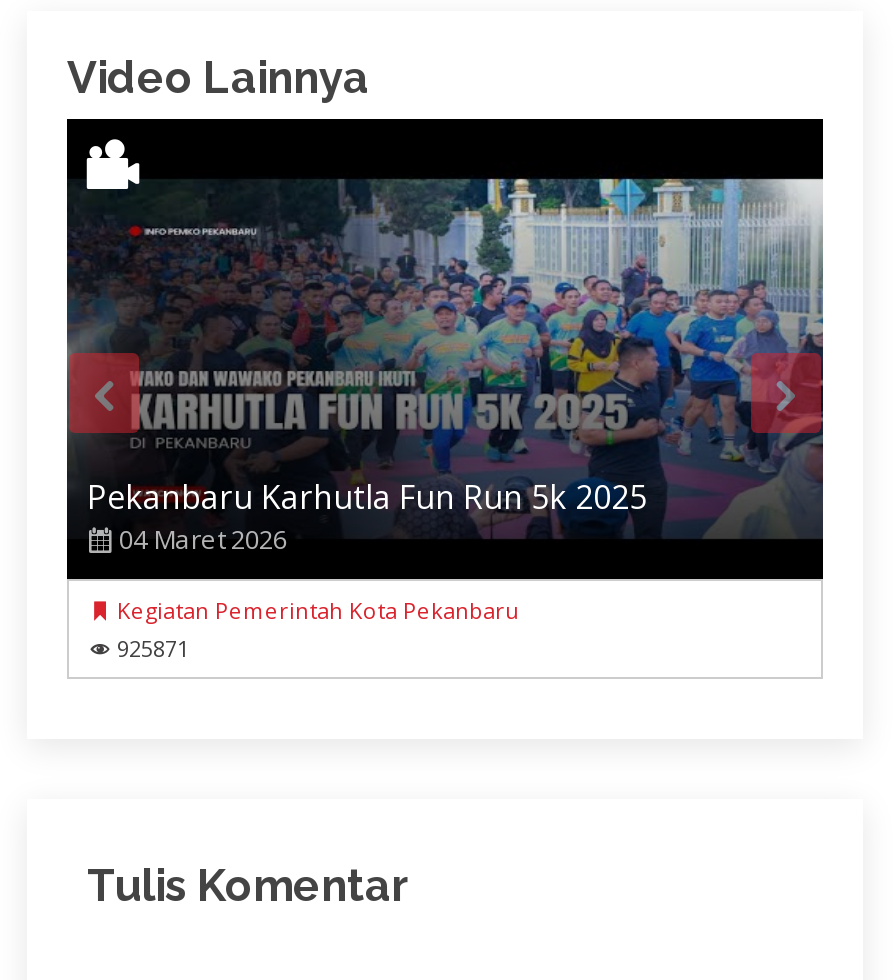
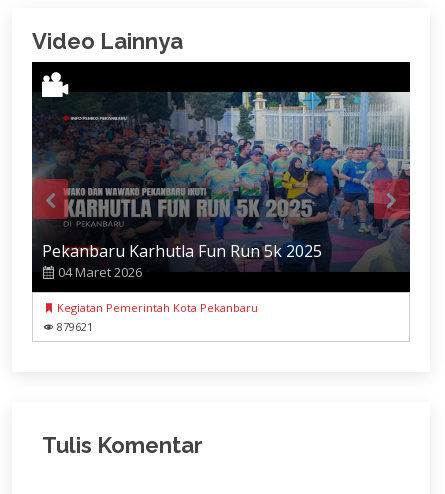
[111,633,189,663] 925871 -> [54,319,93,334] 879621

